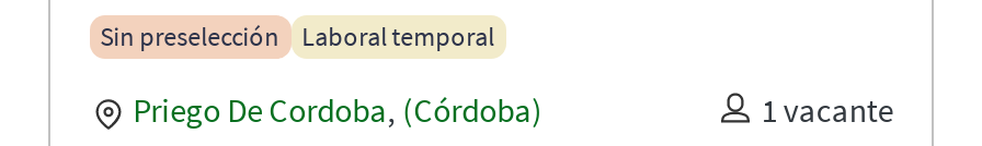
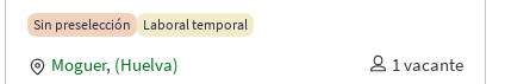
[133,90,543,132] Priego De Cordoba, (Córdoba) -> [51,54,178,76] Moguer, (Huelva)

